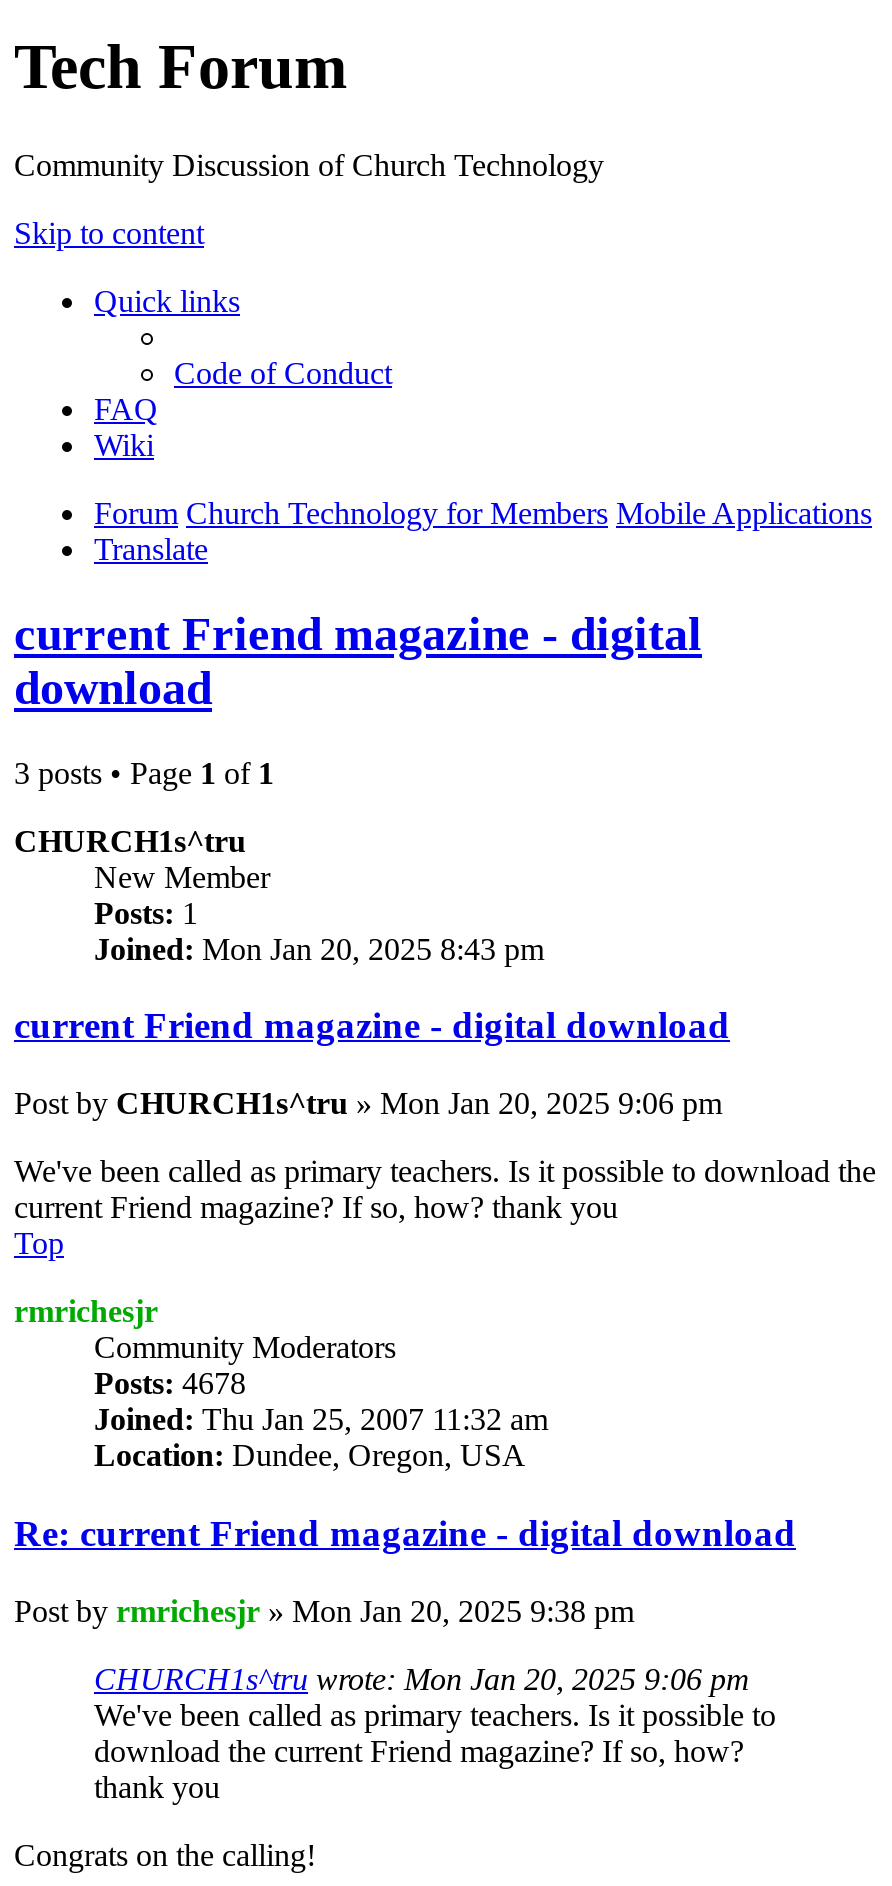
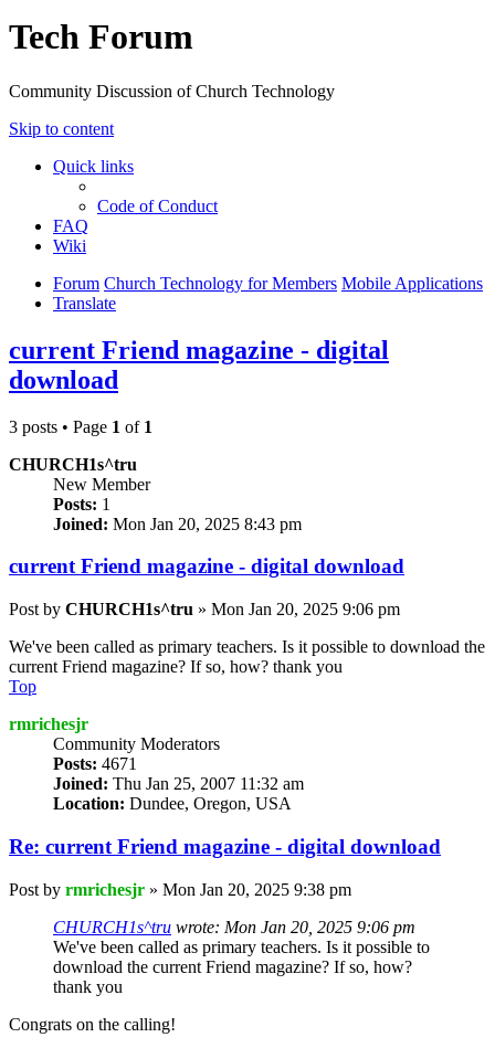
[94,1366,246,1400] Posts: 4678 -> [53,754,137,773] Posts: 4671

